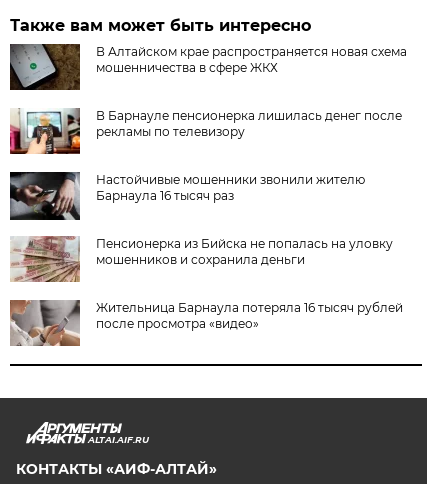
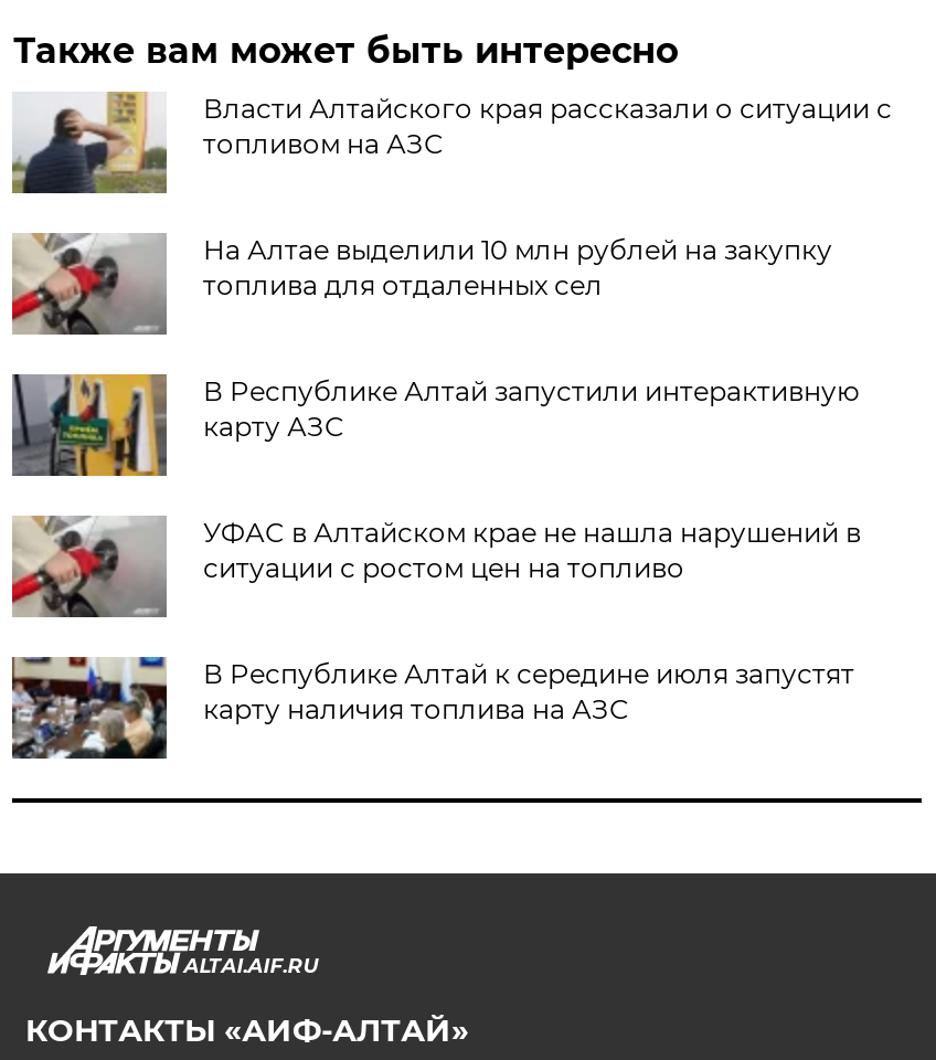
[9,43,407,91] [image] | В Алтайском крае распространяется новая схема | мошенничества в сфере ЖКХ -> [10,89,892,195] [image] | Власти Алтайского края рассказали о ситуации с | топливом на АЗС
[10,108,402,155] [image] | В Барнауле пенсионерка лишилась денег после | рекламы по телевизору -> [12,231,832,337] [image] | На Алтае выделили 10 млн рублей на закупку | топлива для отдаленных сел
[10,171,365,221] [image] | Настойчивые мошенники звонили жителю | Барнаула 16 тысяч раз -> [10,372,859,480] [image] | В Республике Алтай запустили интерактивную | карту АЗС
[10,236,393,283] [image] | Пенсионерка из Бийска не попалась на уловку | мошенников и сохранила деньги -> [10,516,861,619] [image] | УФАС в Алтайском крае не нашла нарушений в | ситуации с ростом цен на топливо
[9,299,403,347] [image] | Жительница Барнаула потеряла 16 тысяч рублей | после просмотра «видео» -> [10,655,854,761] [image] | В Республике Алтай к середине июля запустят | карту наличия топлива на АЗС

